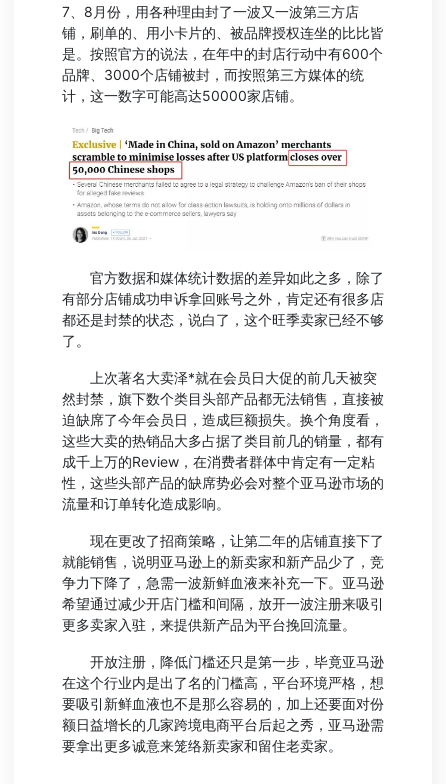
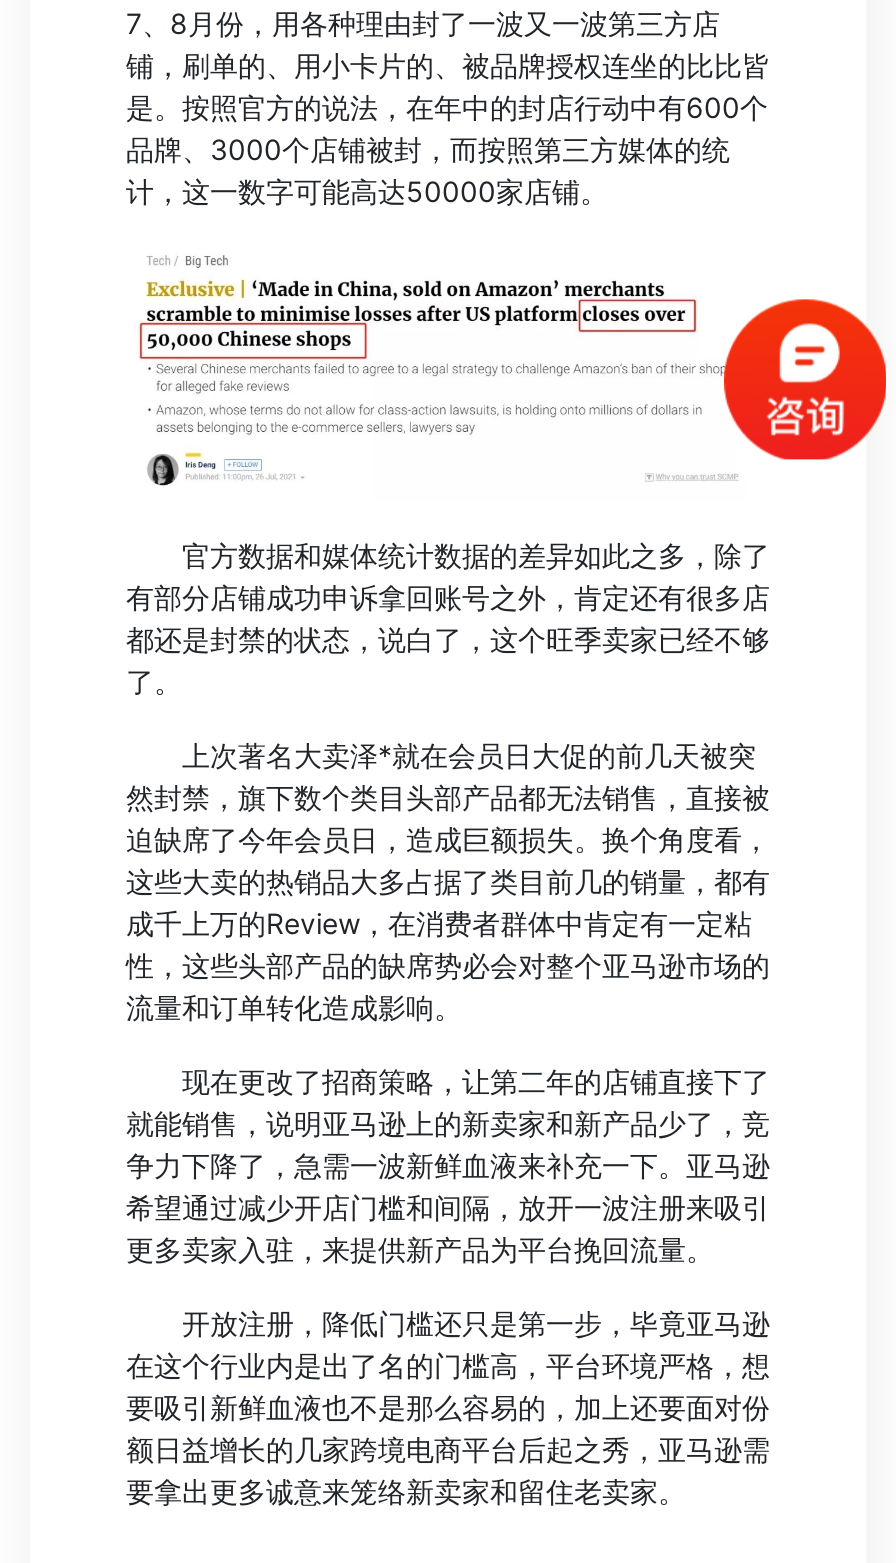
none -> [722,296,888,462] [image]

